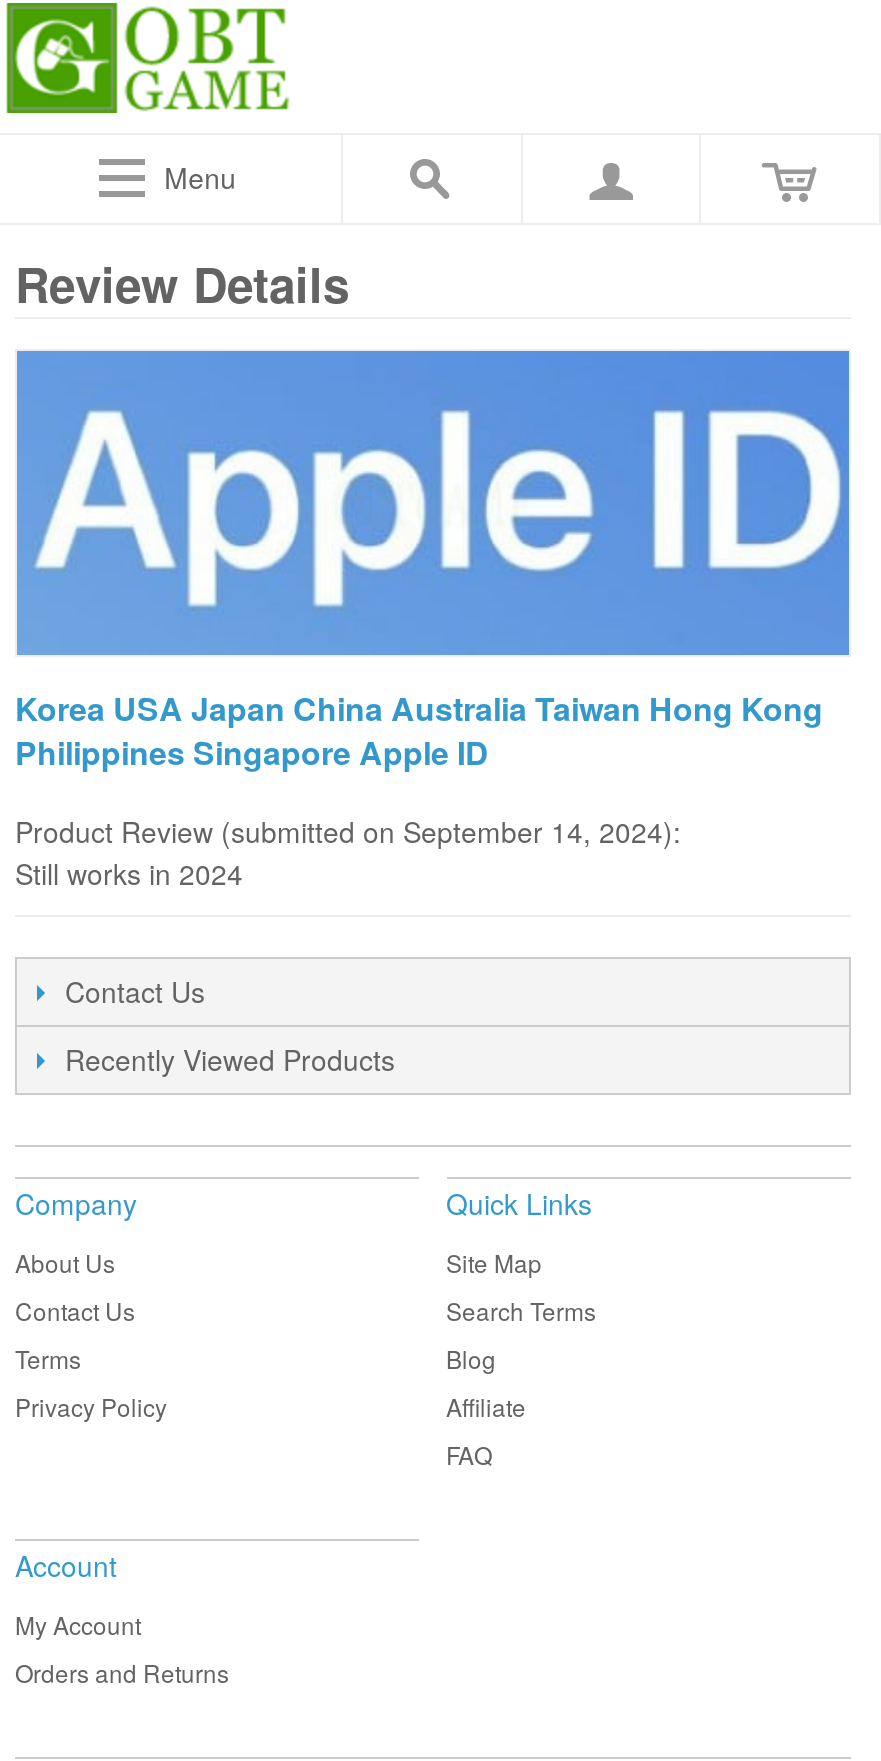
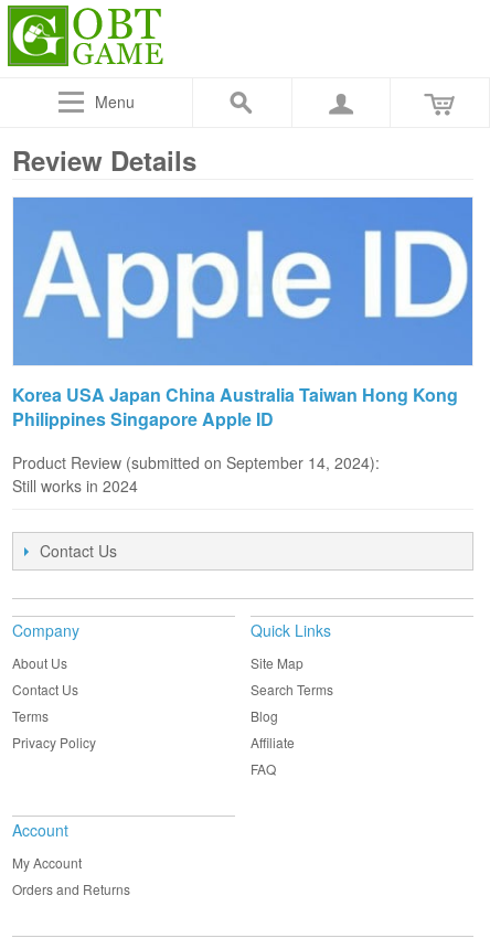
[65,1038,395,1078] Recently Viewed Products -> none

